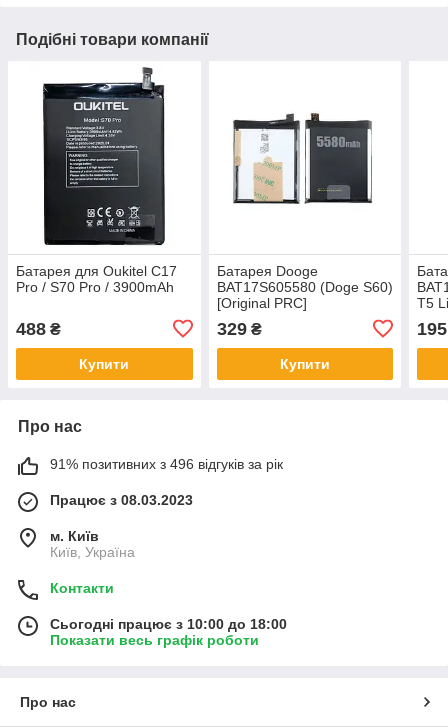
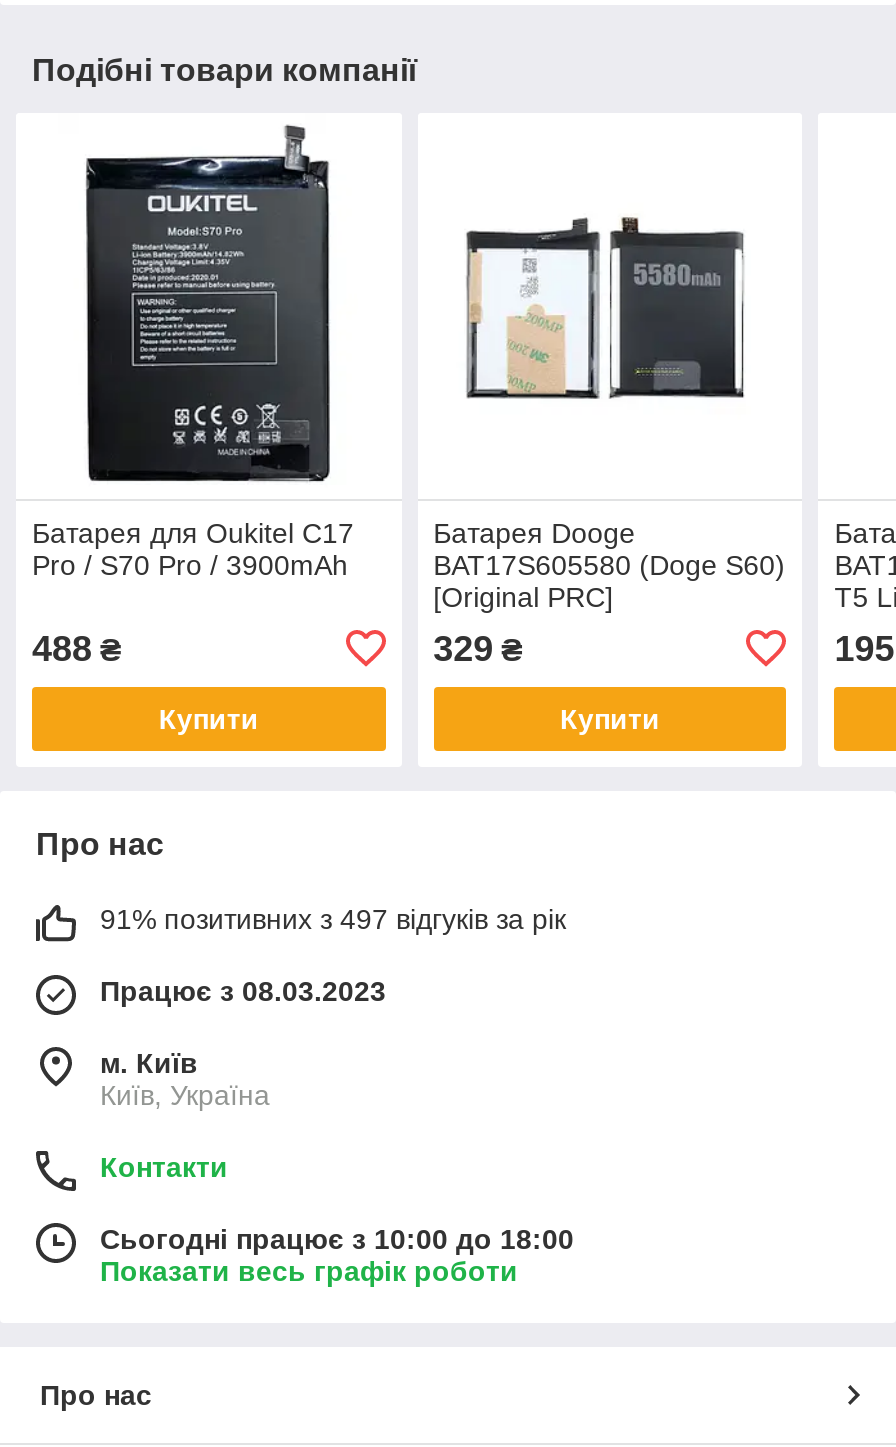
[50,456,283,472] 91% позитивних з 496 відгуків за рік -> [100,903,566,935] 91% позитивних з 497 відгуків за рік

